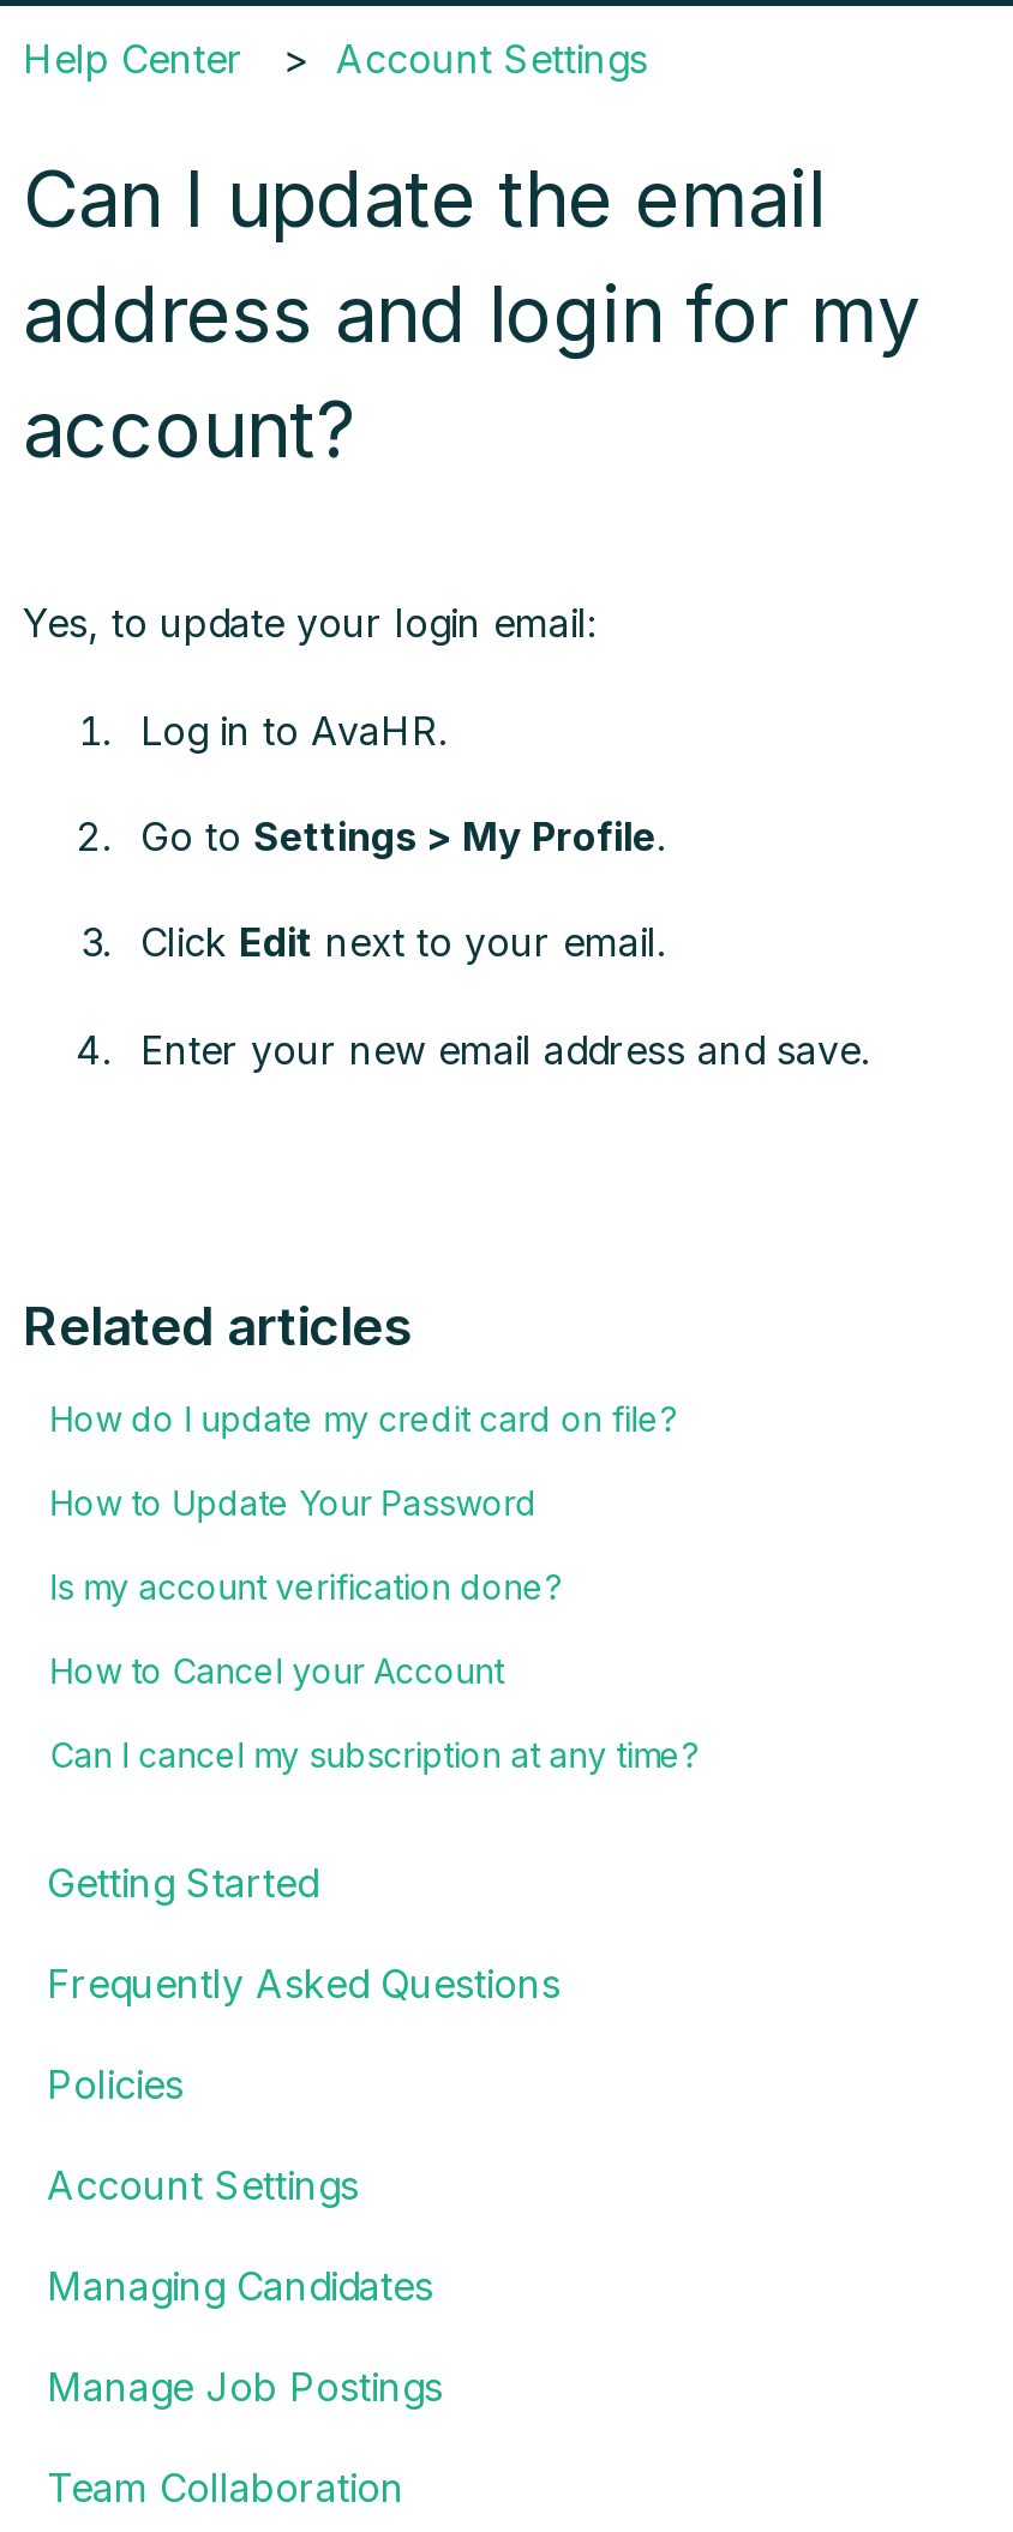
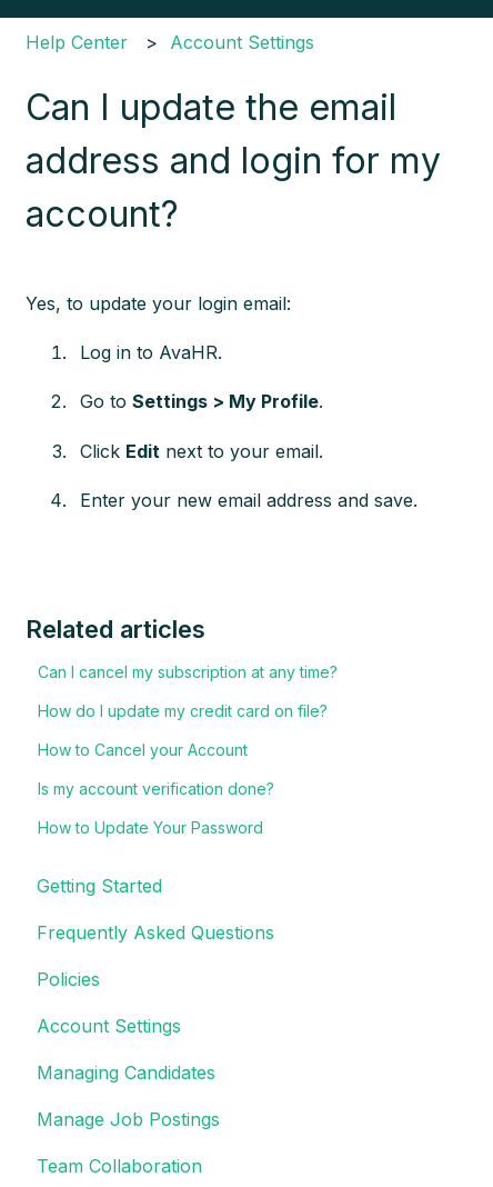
moved [50,1398,676,1691] -> [38,701,328,836]: How do I update my credit card on file? | How to Cancel your Account | Is my account verification done? | How to Update Your Password
moved [50,1734,698,1775] -> [38,662,338,681]: Can I cancel my subscription at any time?

